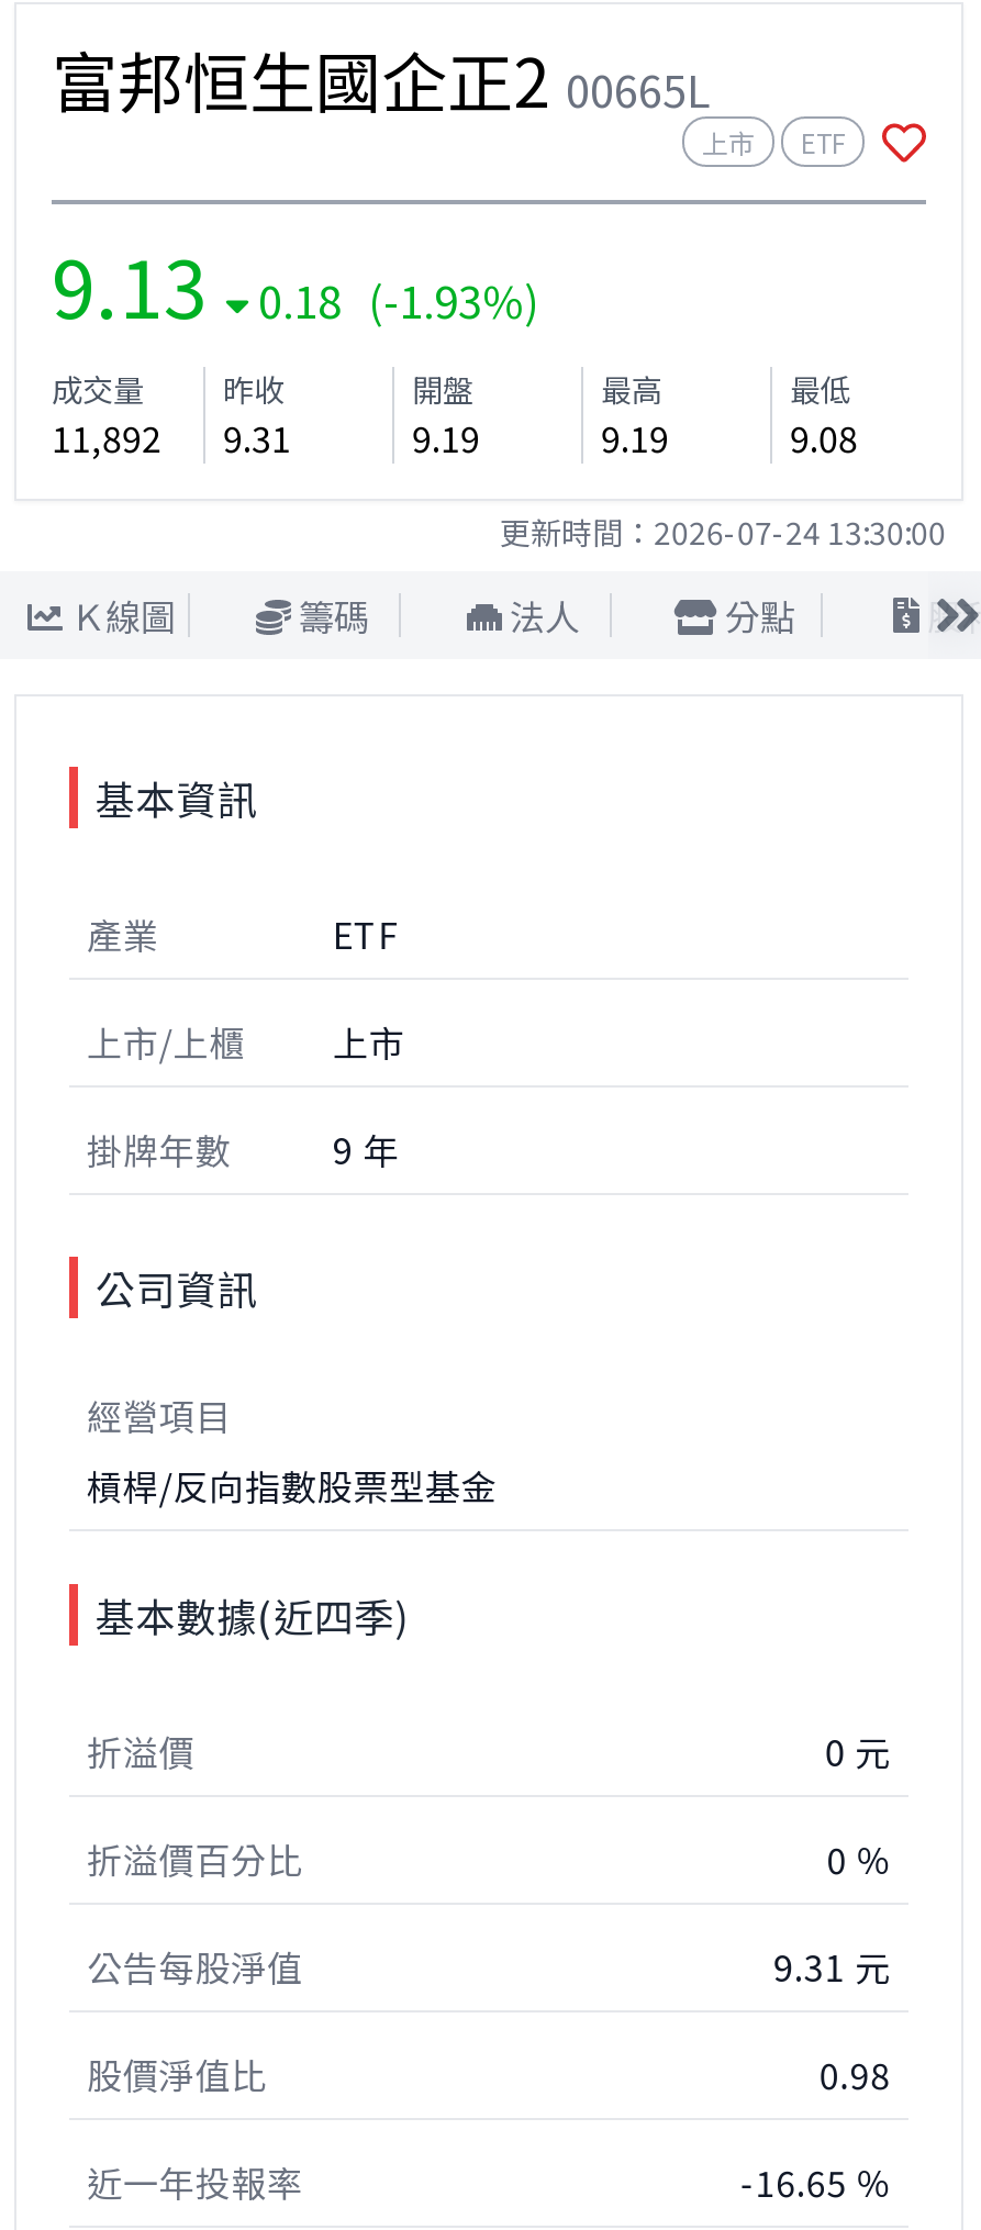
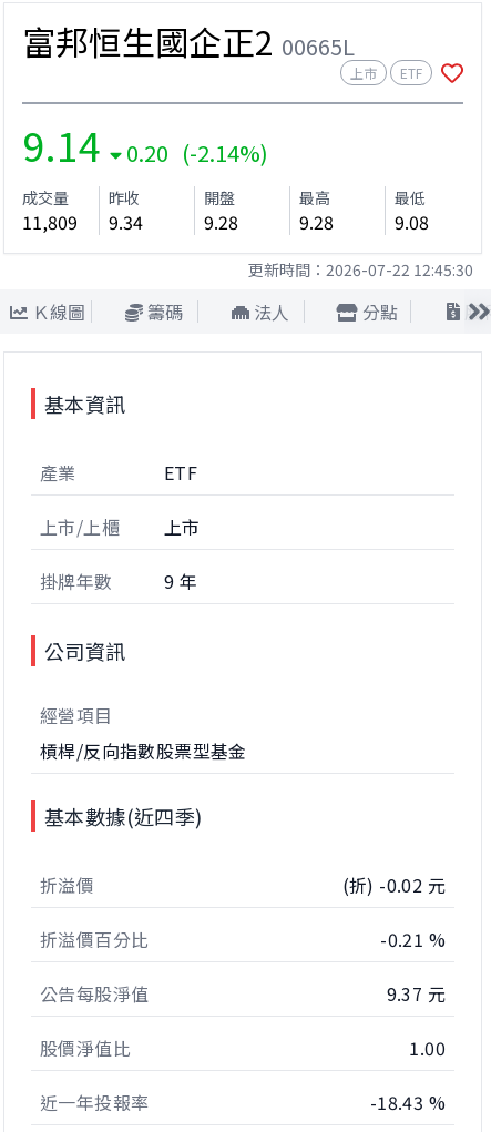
[52,226,208,341] 9.13 -> [22,115,101,173] 9.14
[258,268,539,332] 0.18 (-1.93%) -> [126,136,268,169] 0.20 (-2.14%)
[52,411,161,464] 11,892 -> [22,208,78,235] 11,809
[223,411,291,464] 9.31 -> [109,208,143,235] 9.34
[412,411,480,464] 9.19 -> [204,208,238,235] 9.28
[601,411,669,464] 9.19 -> [299,208,334,235] 9.28
[500,510,946,554] 更新時間：2026-07-24 13:30:00 -> [248,258,473,281] 更新時間：2026-07-22 12:45:30
[825,1725,891,1777] 0 元 -> [342,871,446,898] (折) -0.02 元
[827,1832,891,1885] 0 % -> [380,926,446,952] -0.21 %
[774,1940,891,1993] 9.31 元 -> [386,980,446,1007] 9.37 元
[819,2048,891,2100] 0.98 -> [409,1034,446,1061] 1.00
[741,2155,891,2208] -16.65 % -> [370,1089,446,1115] -18.43 %

